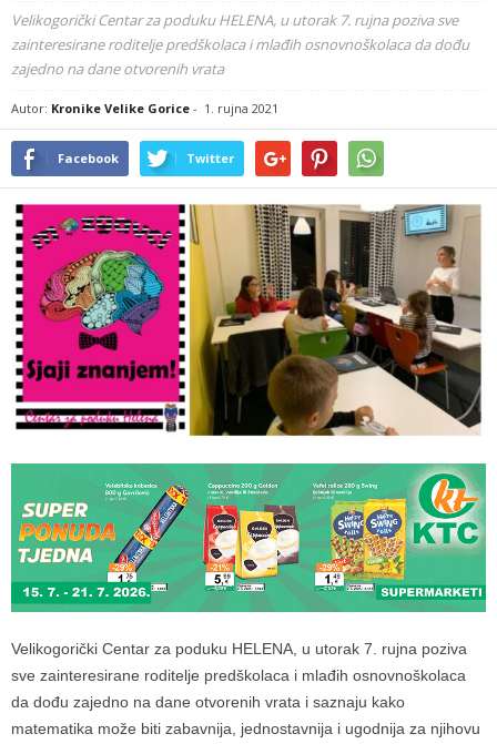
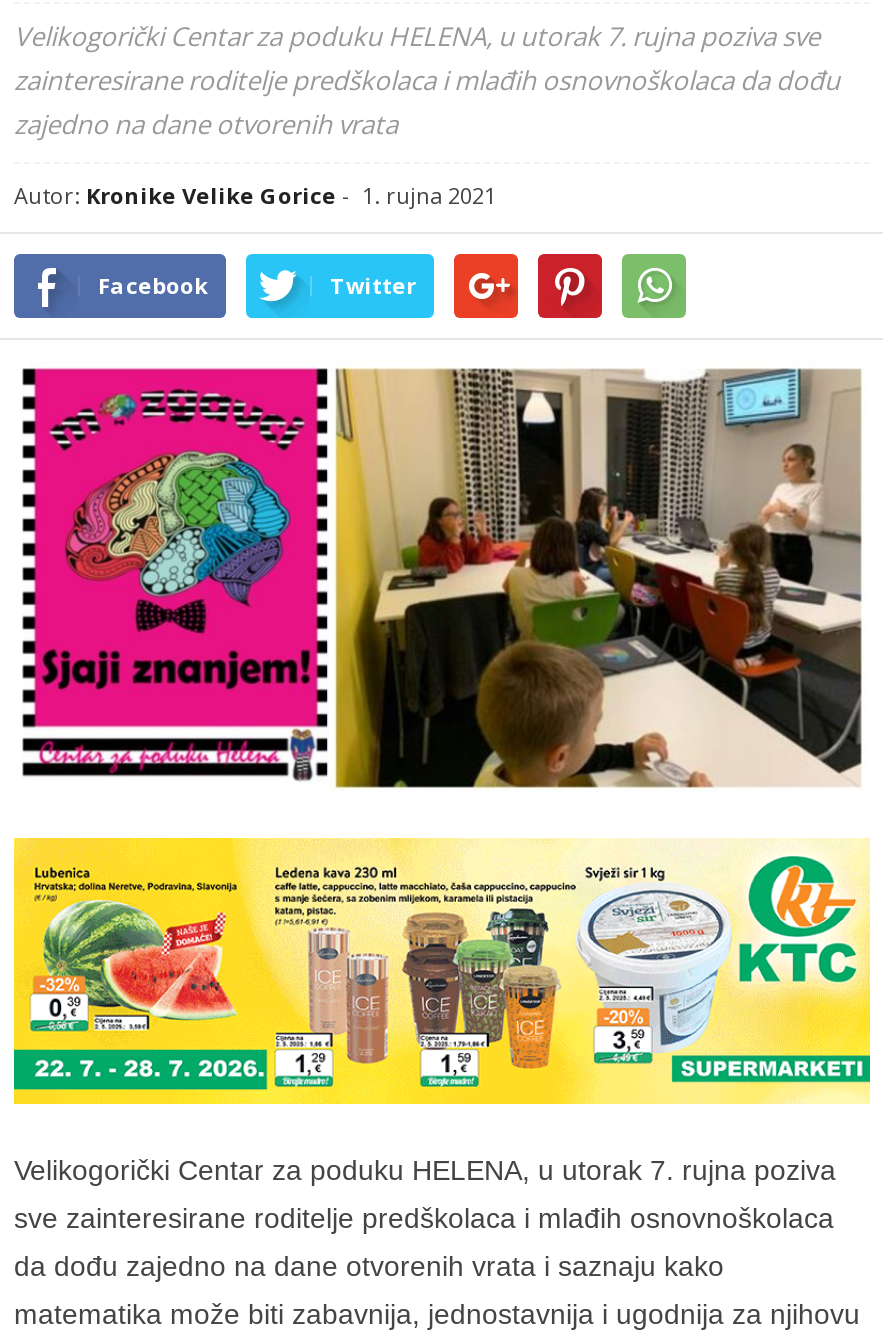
[10,462,487,613] [image] -> [12,836,872,1106] [image]

